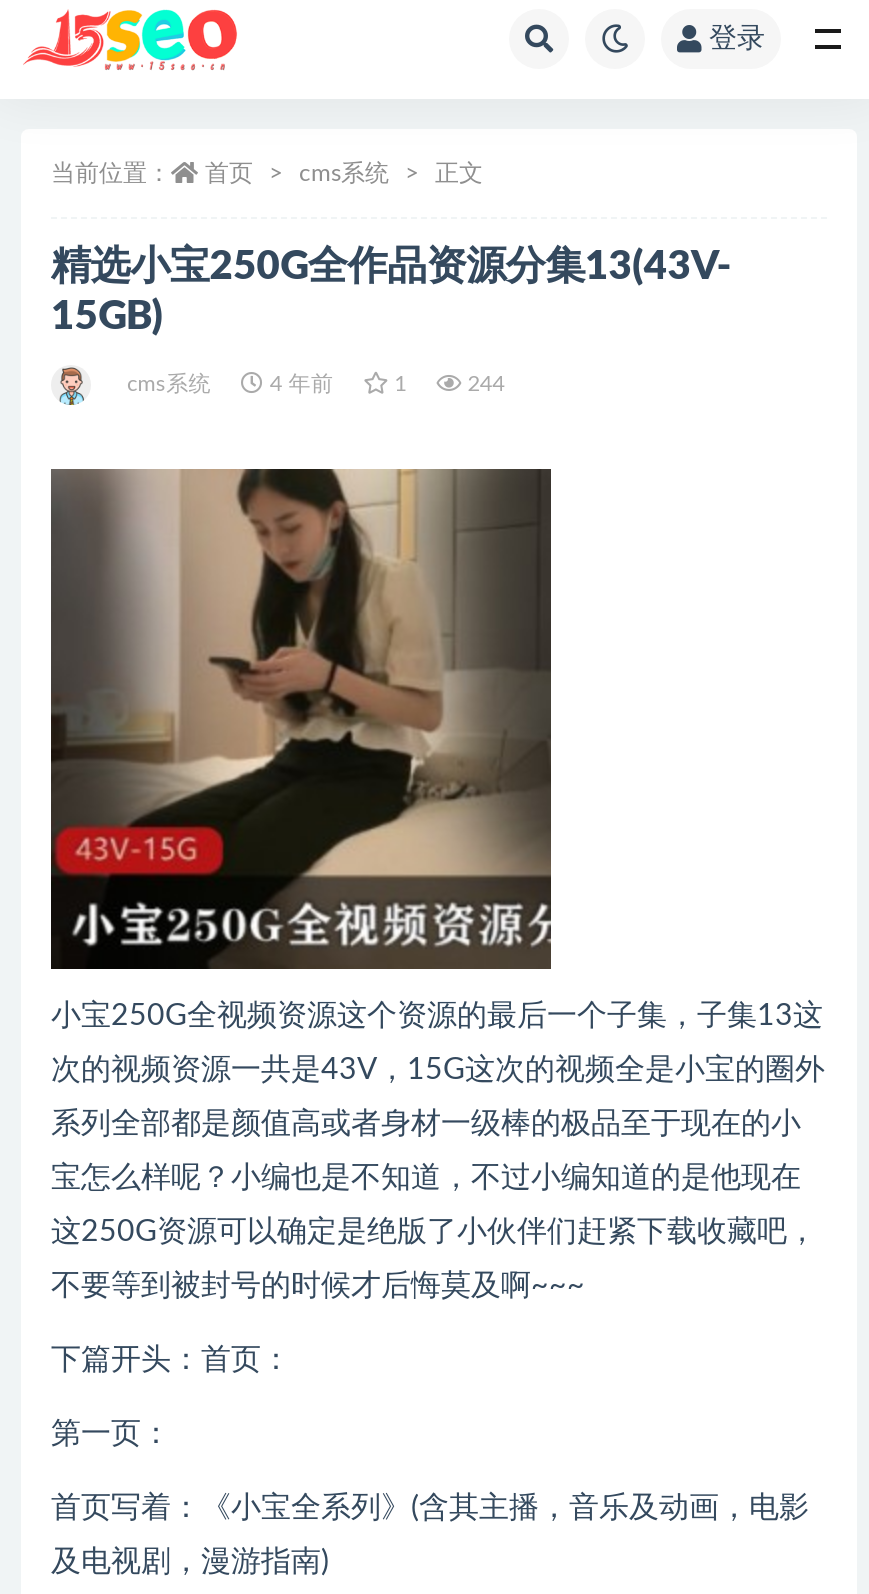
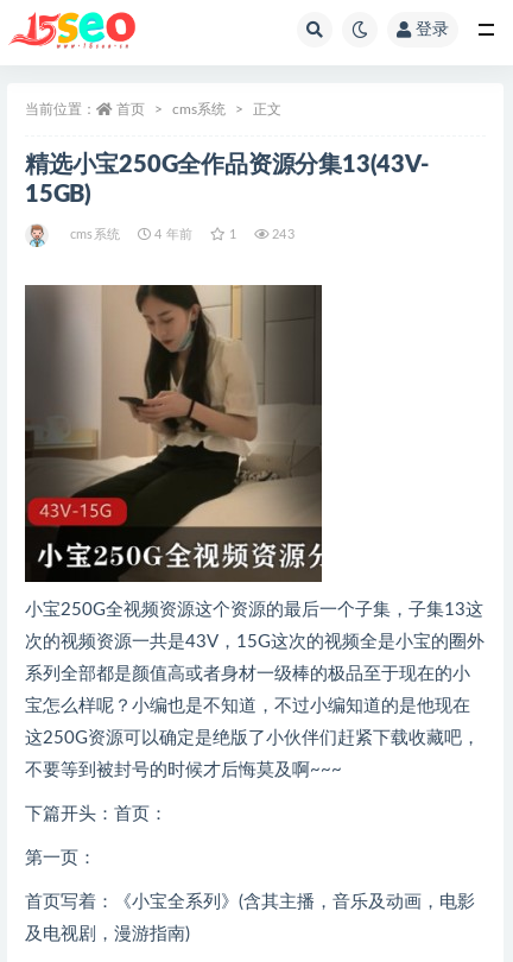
[461,373,505,395] 244 -> [268,228,294,241] 243

